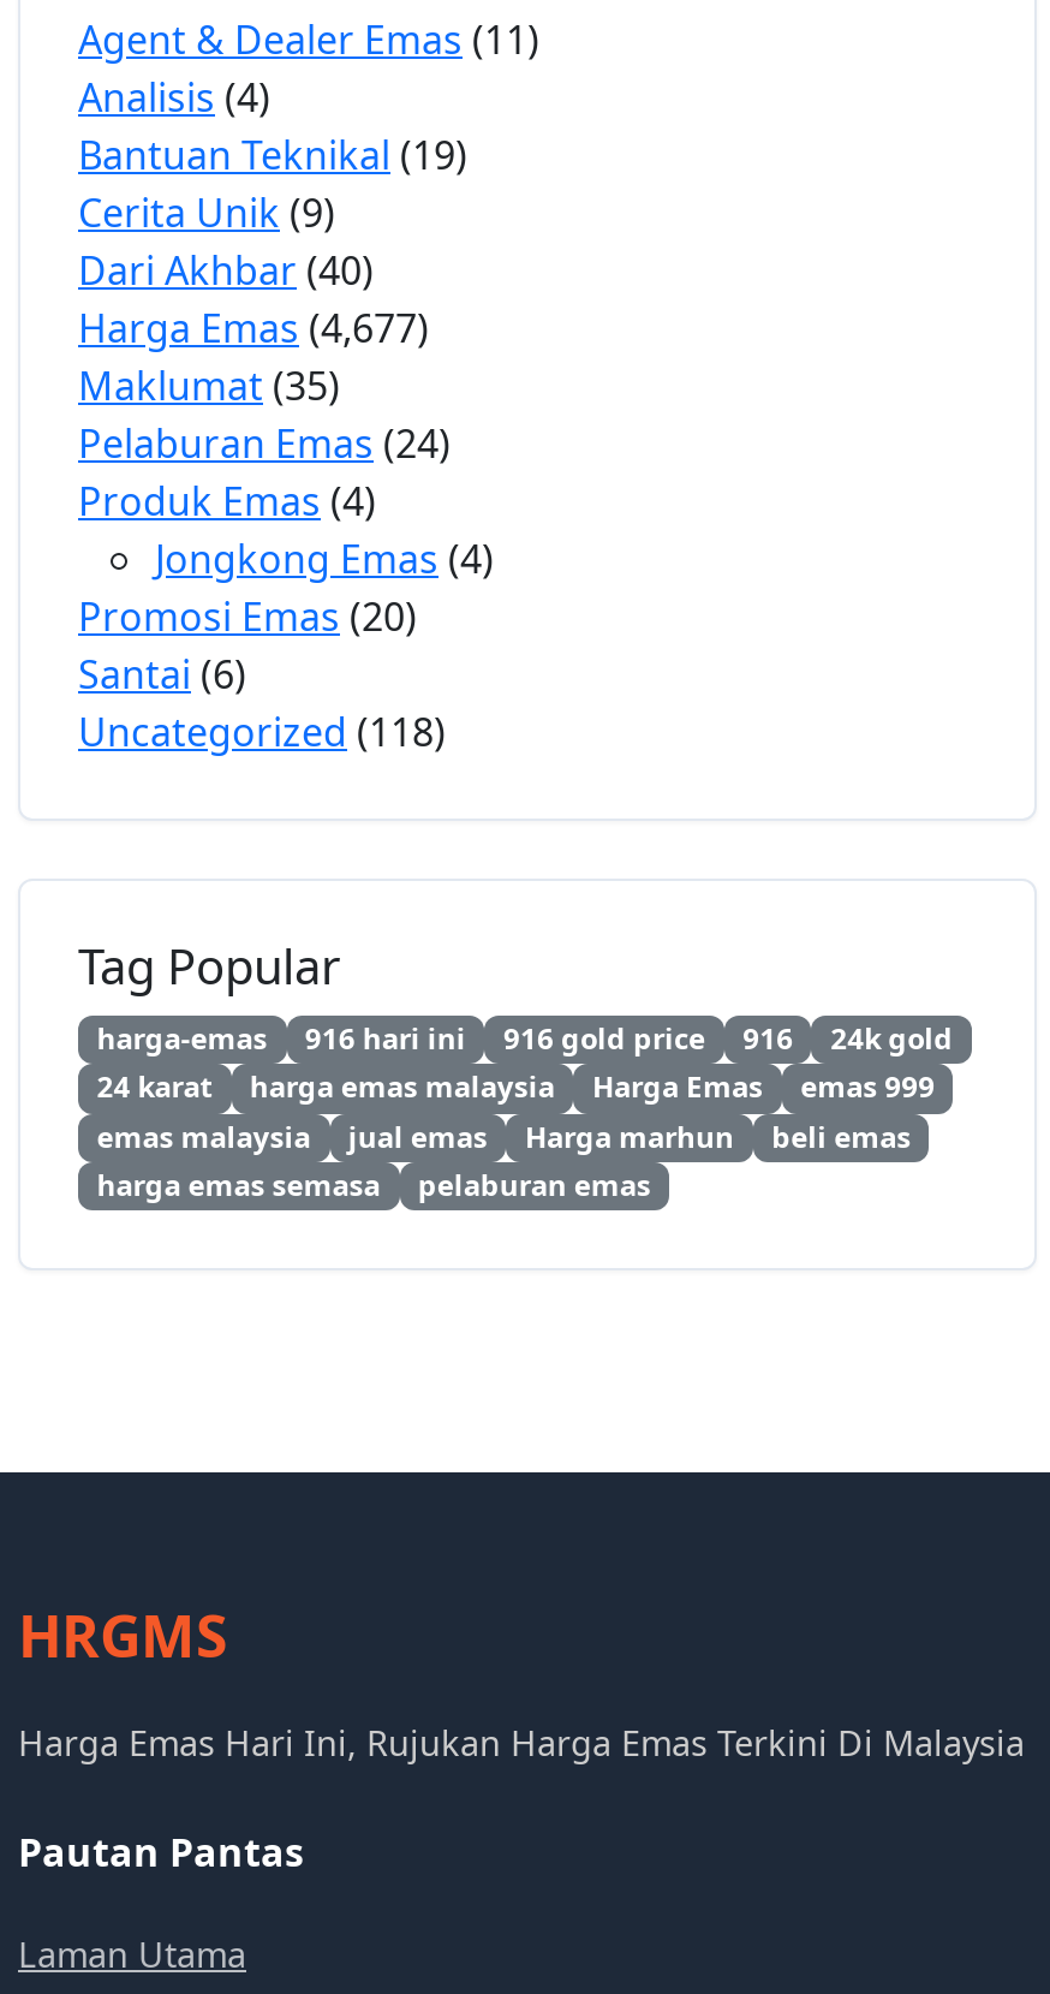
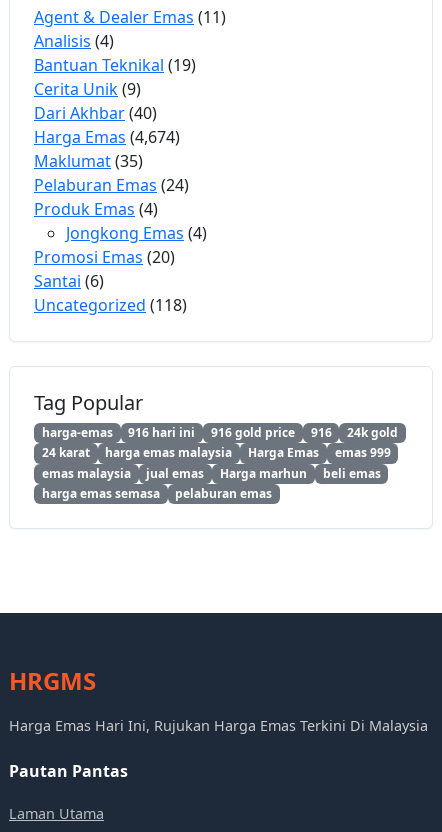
[78,301,429,354] Harga Emas (4,677) -> [34,126,180,148] Harga Emas (4,674)

